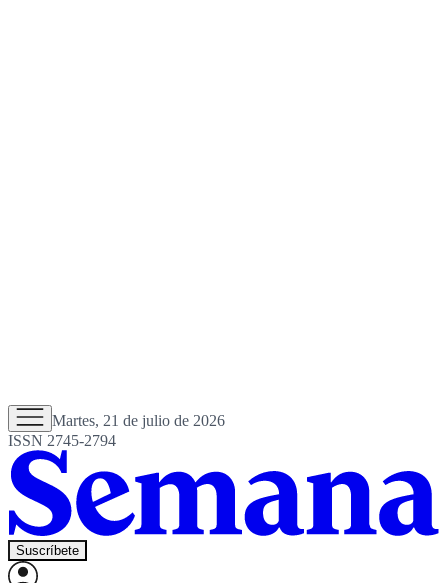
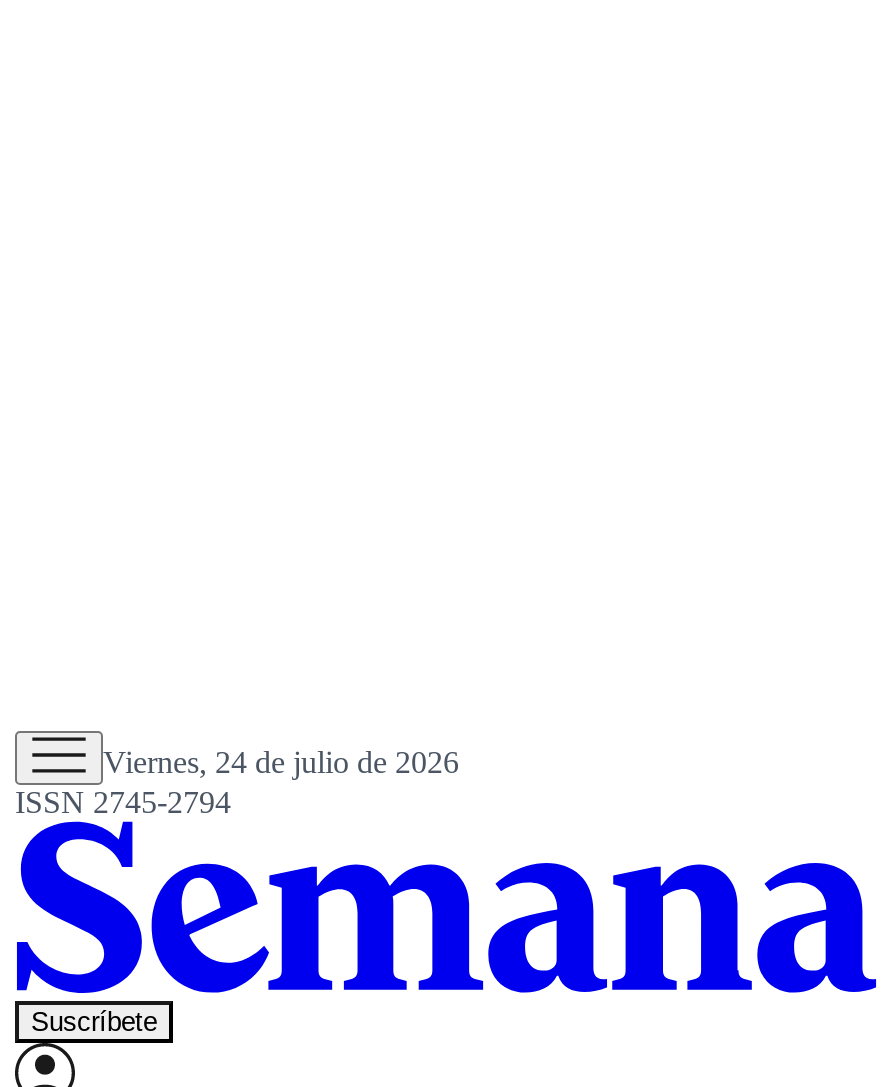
[52,412,225,429] Martes, 21 de julio de 2026 -> [103,745,459,779] Viernes, 24 de julio de 2026

